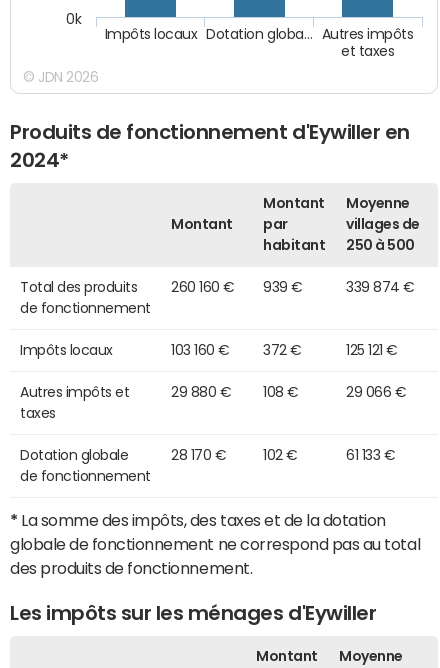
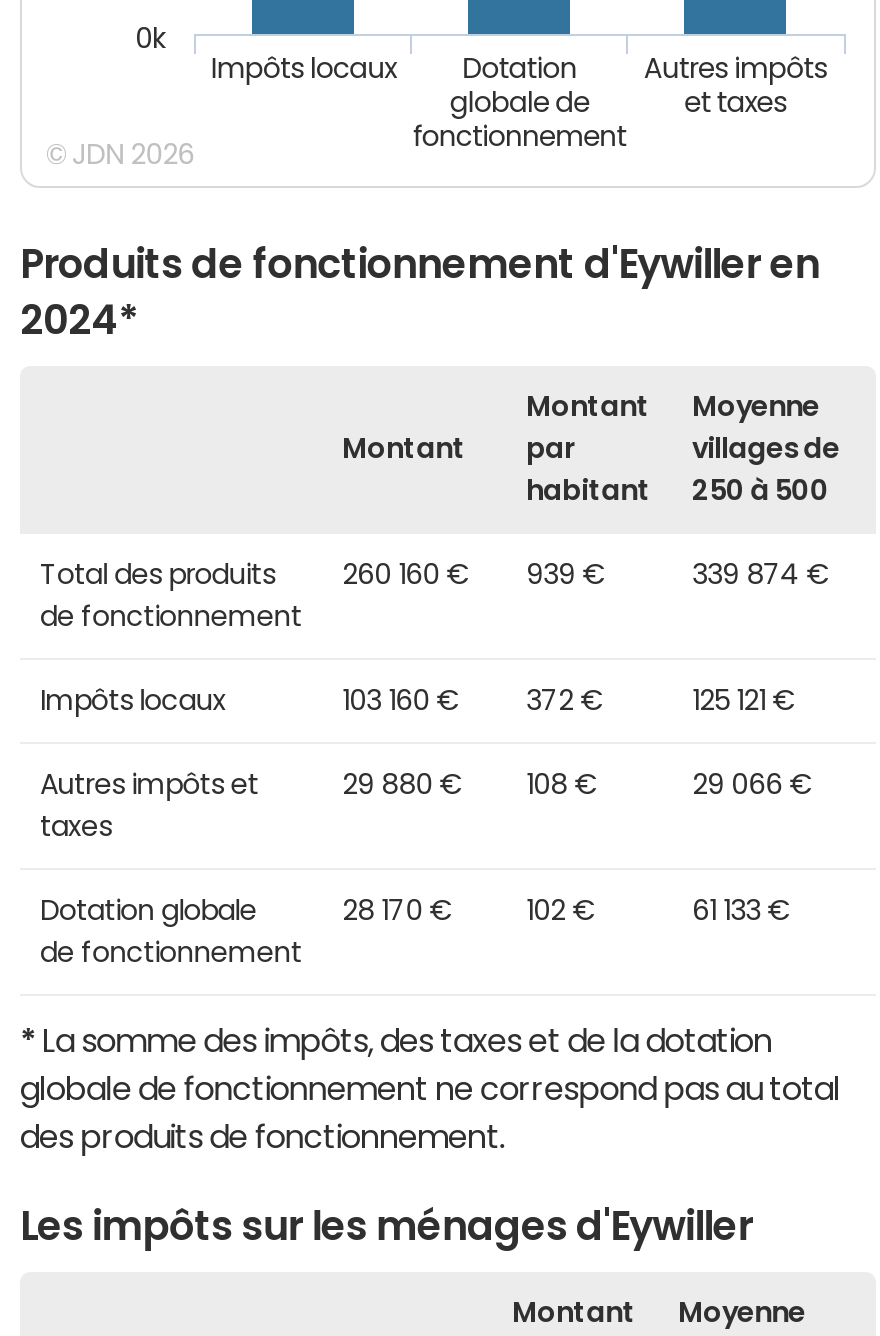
[206,27,313,43] Dotation globa… -> [413,54,627,150] Dotation | globale de | fonctionnement

